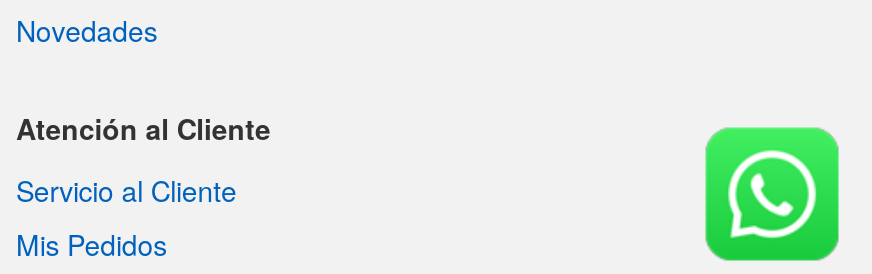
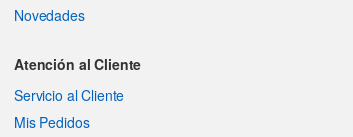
[704,126,842,264] [image] -> none

